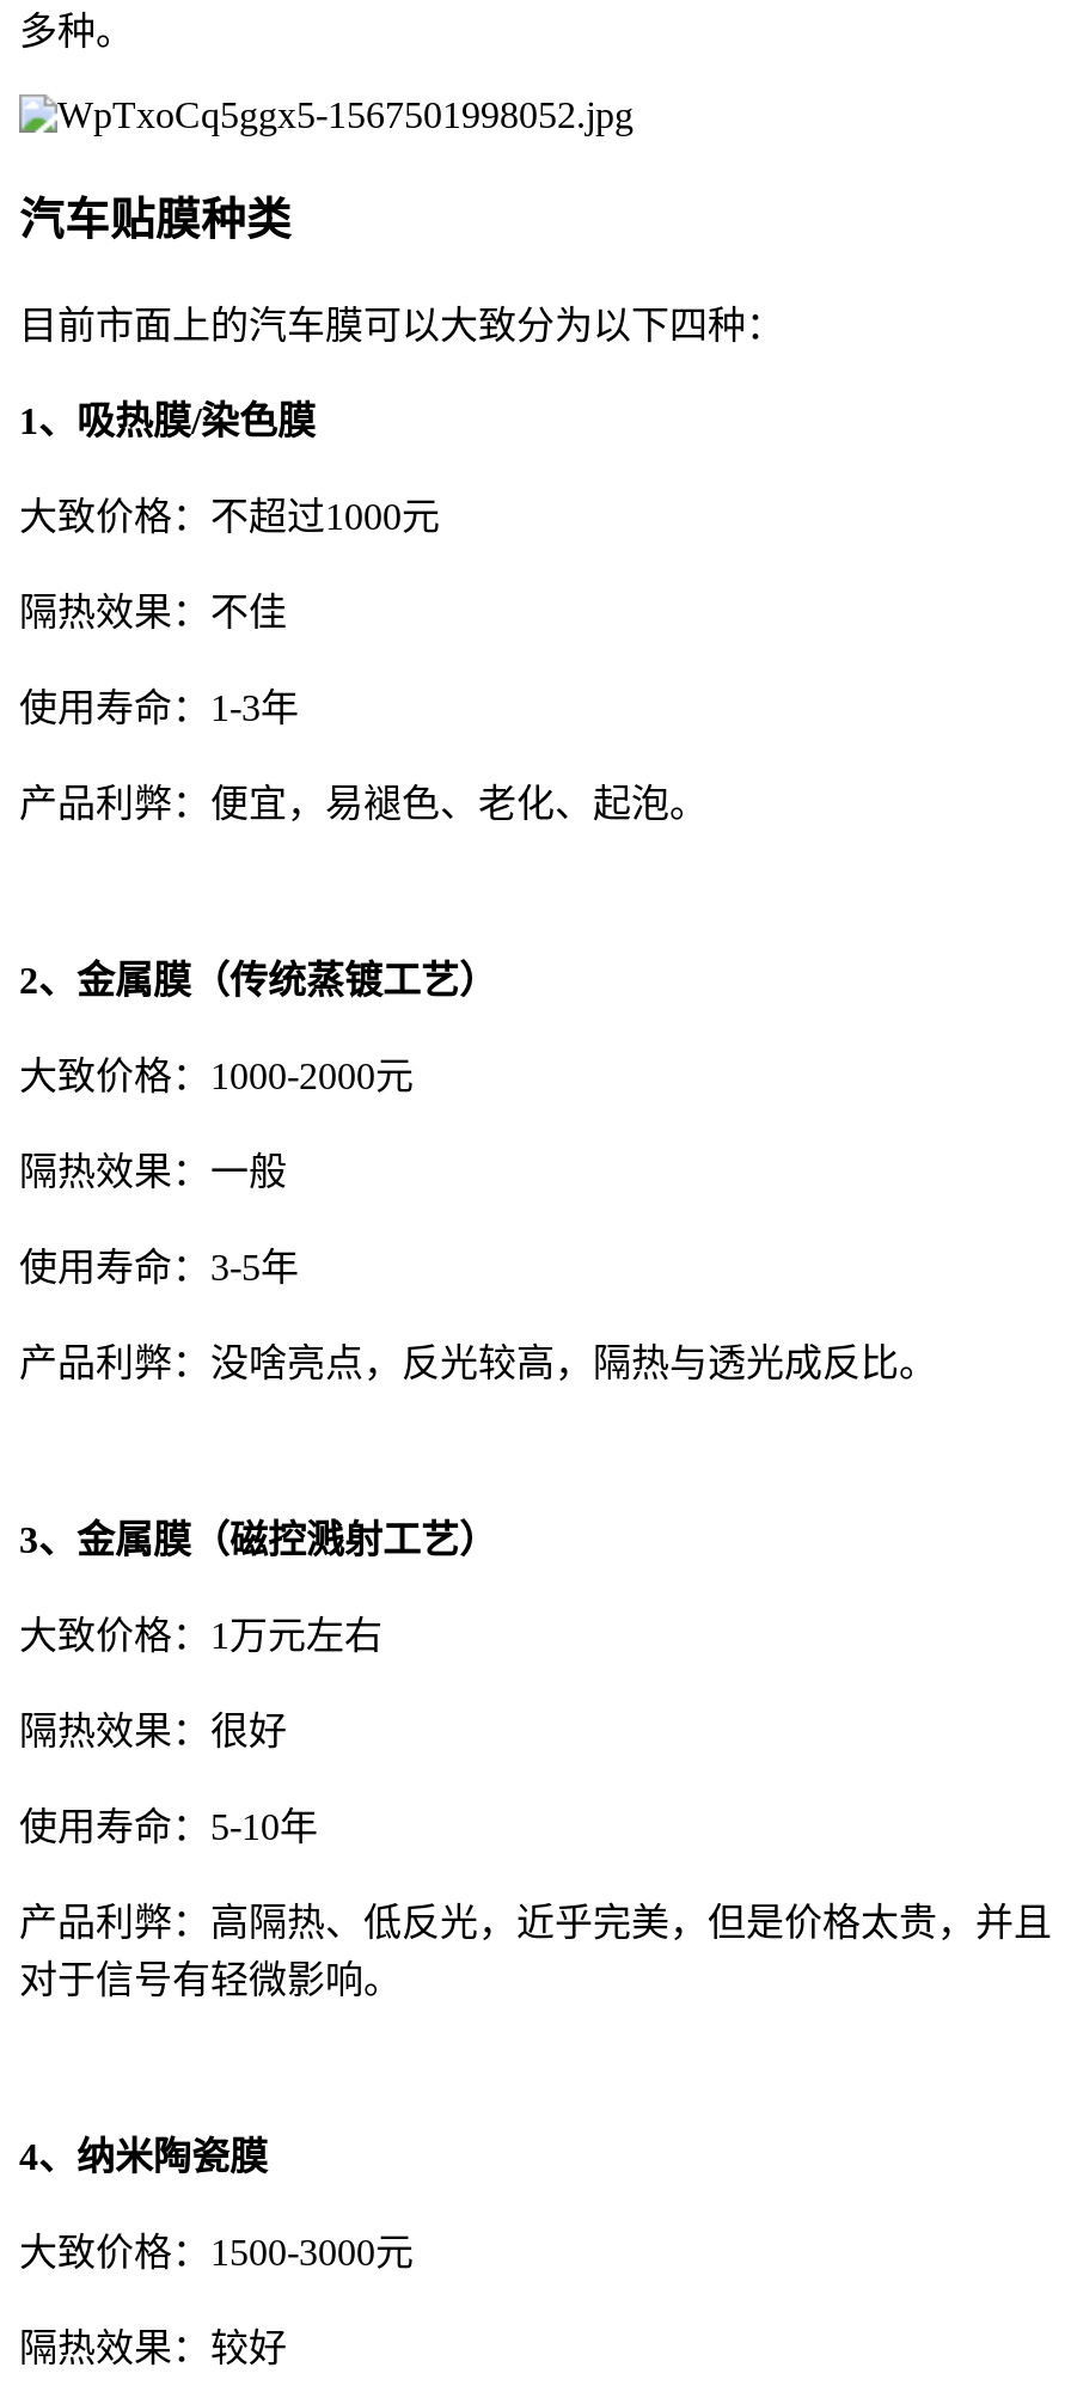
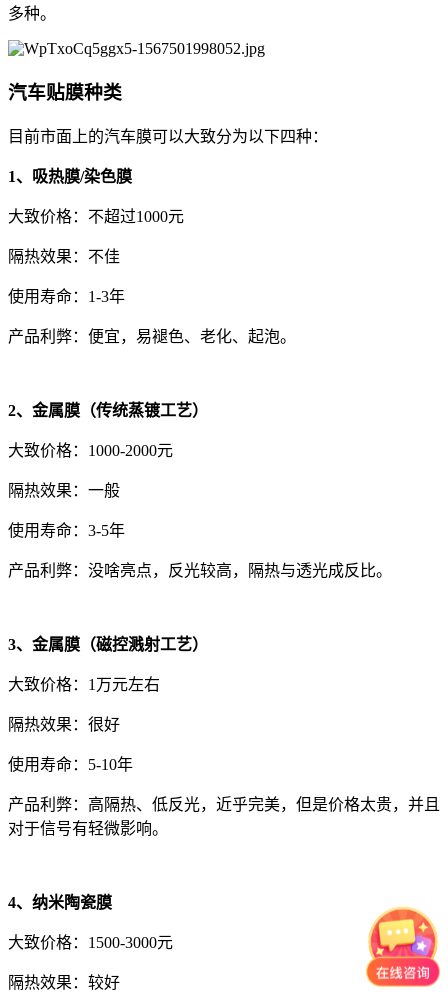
none -> [365,906,441,988] [image]

